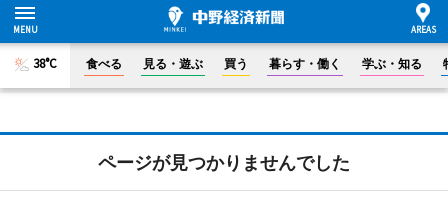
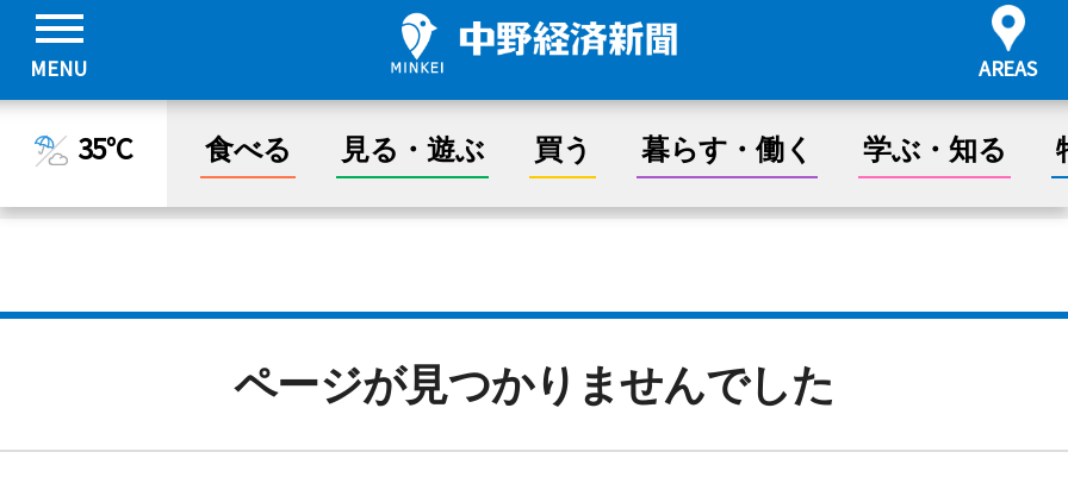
[32,55,56,72] 38°C -> [77,130,135,170] 35°C

